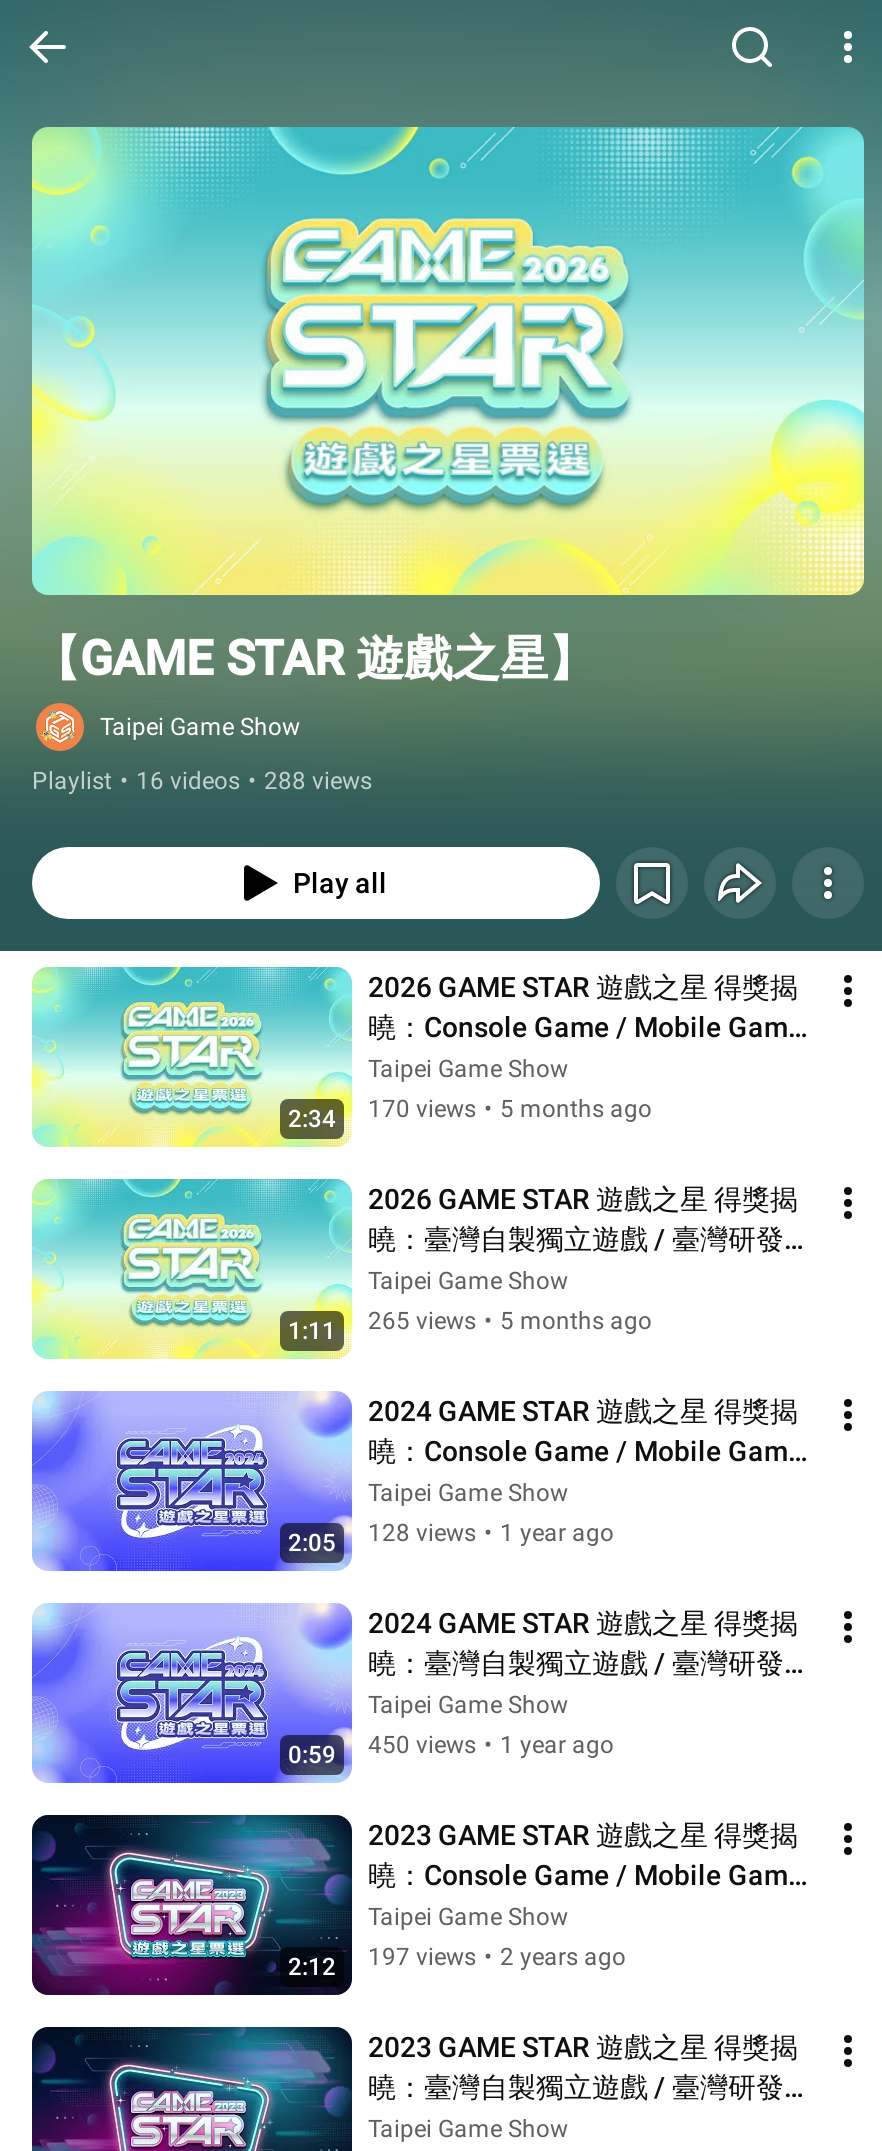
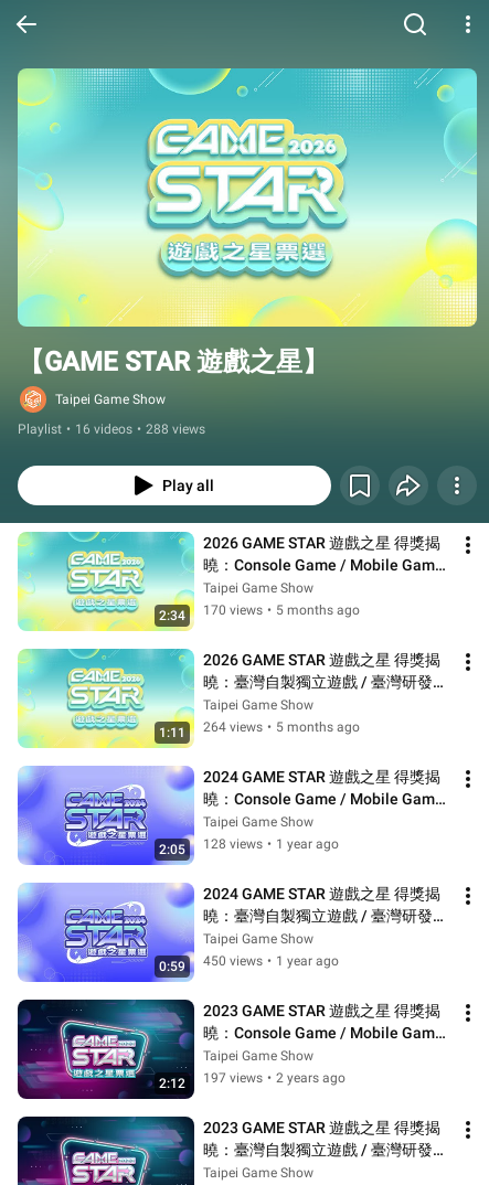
[368,1307,652,1335] 265 views • 5 months ago -> [203,719,360,735] 264 views • 5 months ago

